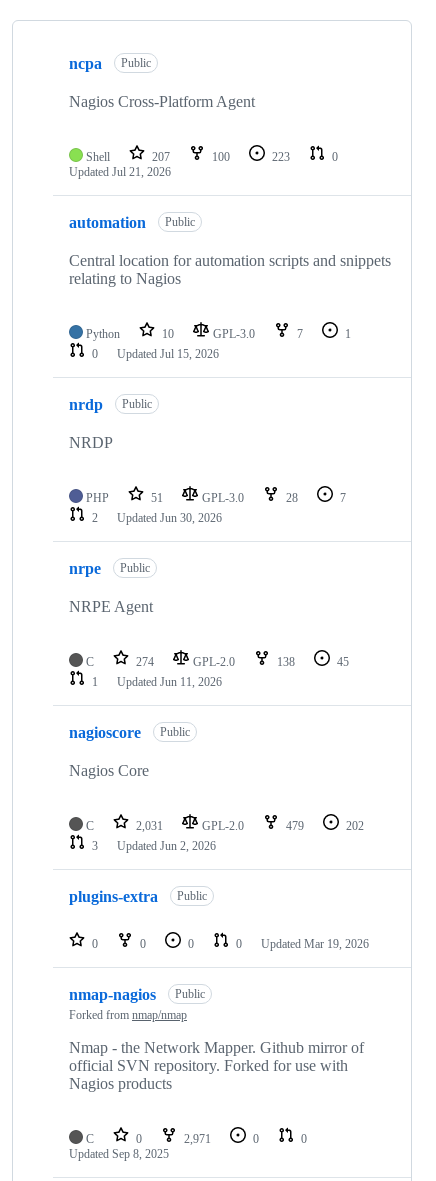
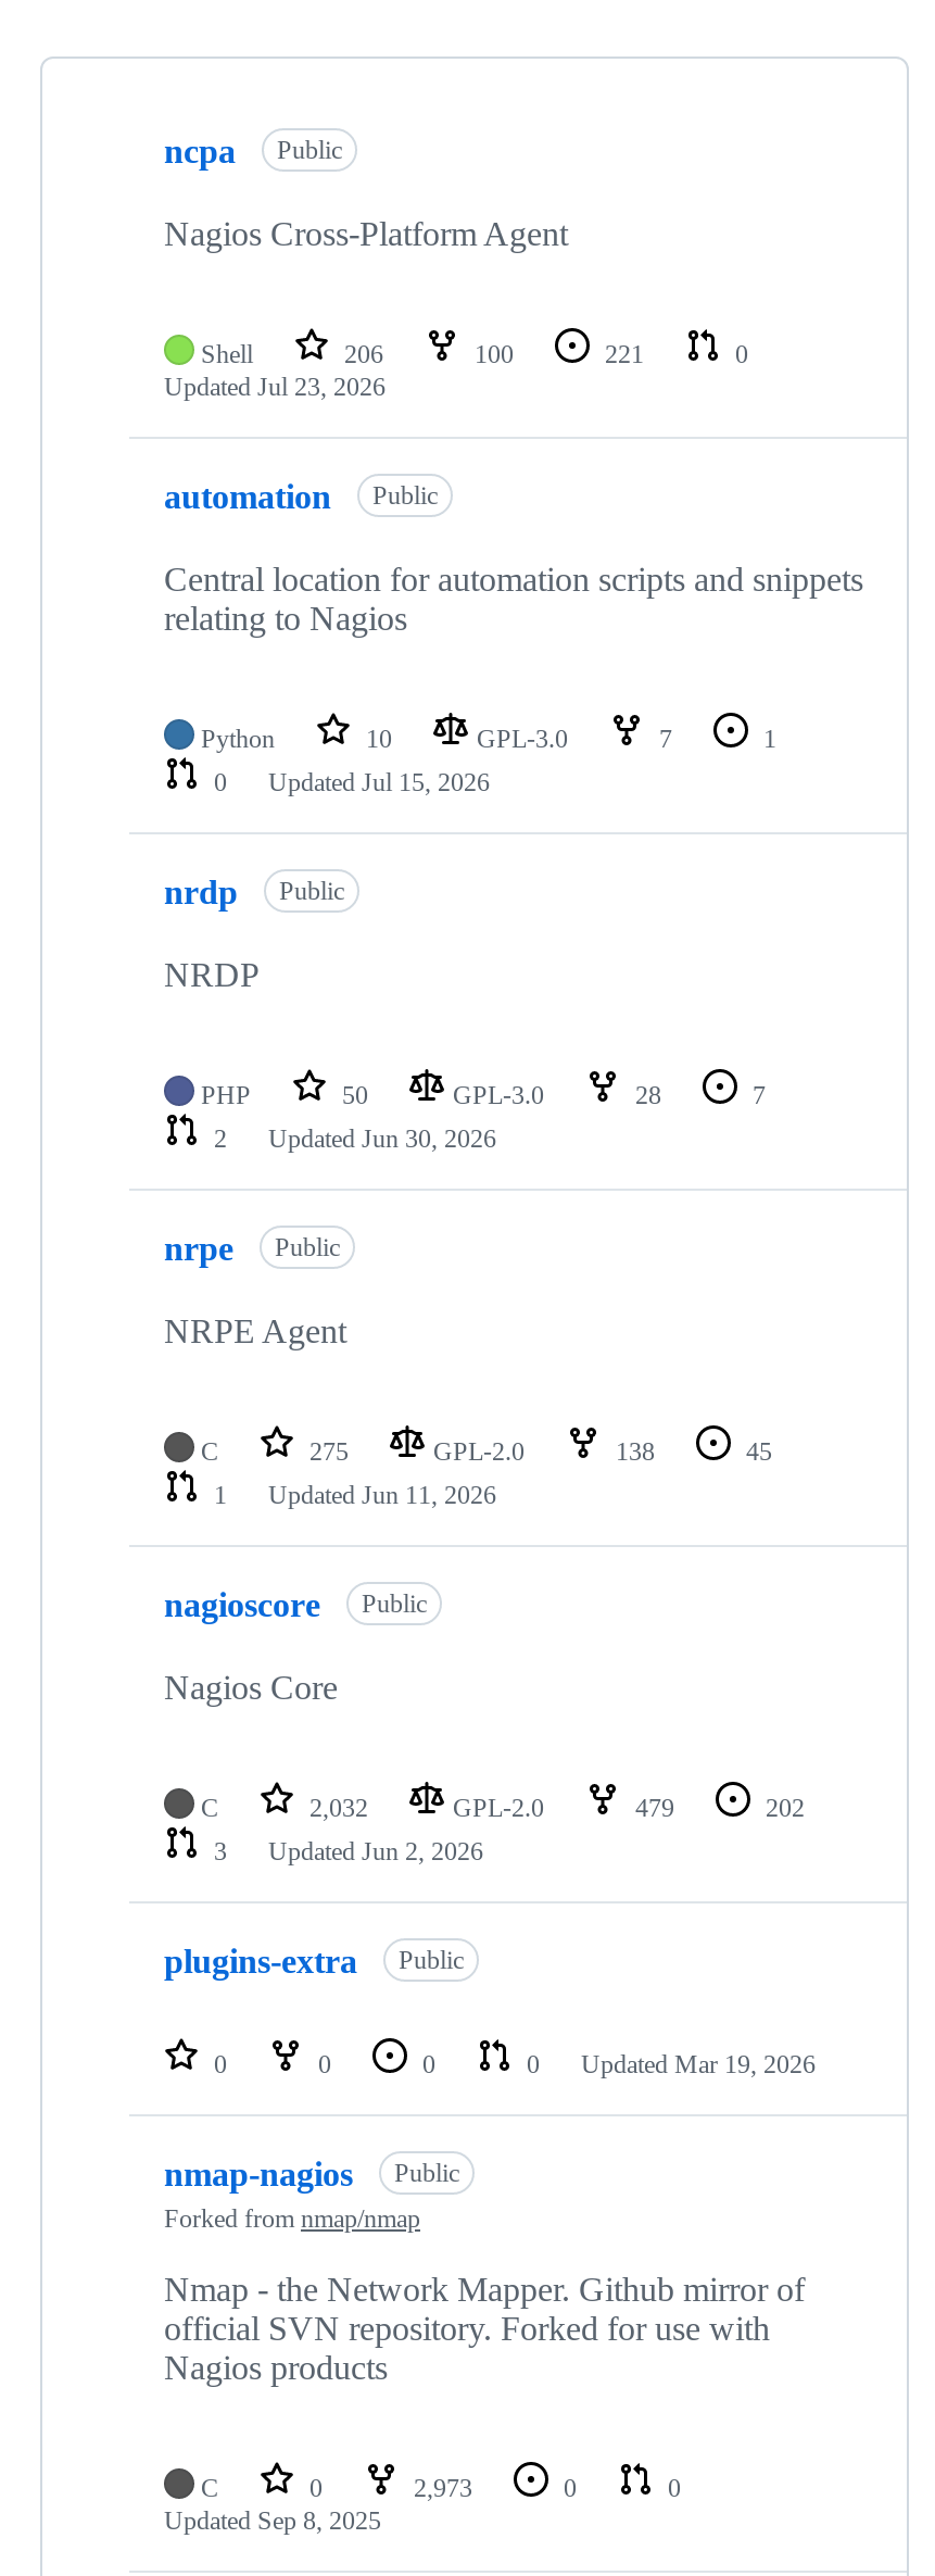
[149,150,170,164] 207 -> [338,339,383,370] 206
[269,150,290,164] 223 -> [598,339,644,370] 221
[69,165,171,179] Updated Jul 21, 2026 -> [164,372,386,402] Updated Jul 23, 2026
[148,491,163,505] 51 -> [336,1080,368,1111] 50
[133,655,154,669] 274 -> [303,1437,349,1467] 275
[133,819,163,833] 2,031 -> [303,1793,368,1824] 2,032
[181,1132,211,1146] 2,971 -> [407,2473,472,2504] 2,973

